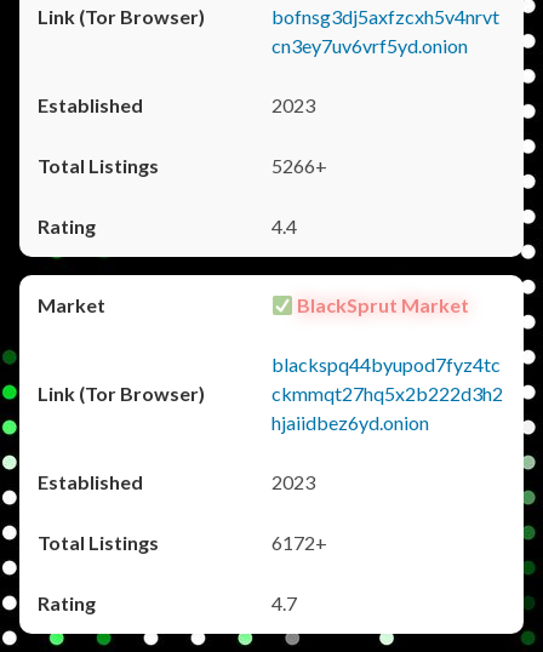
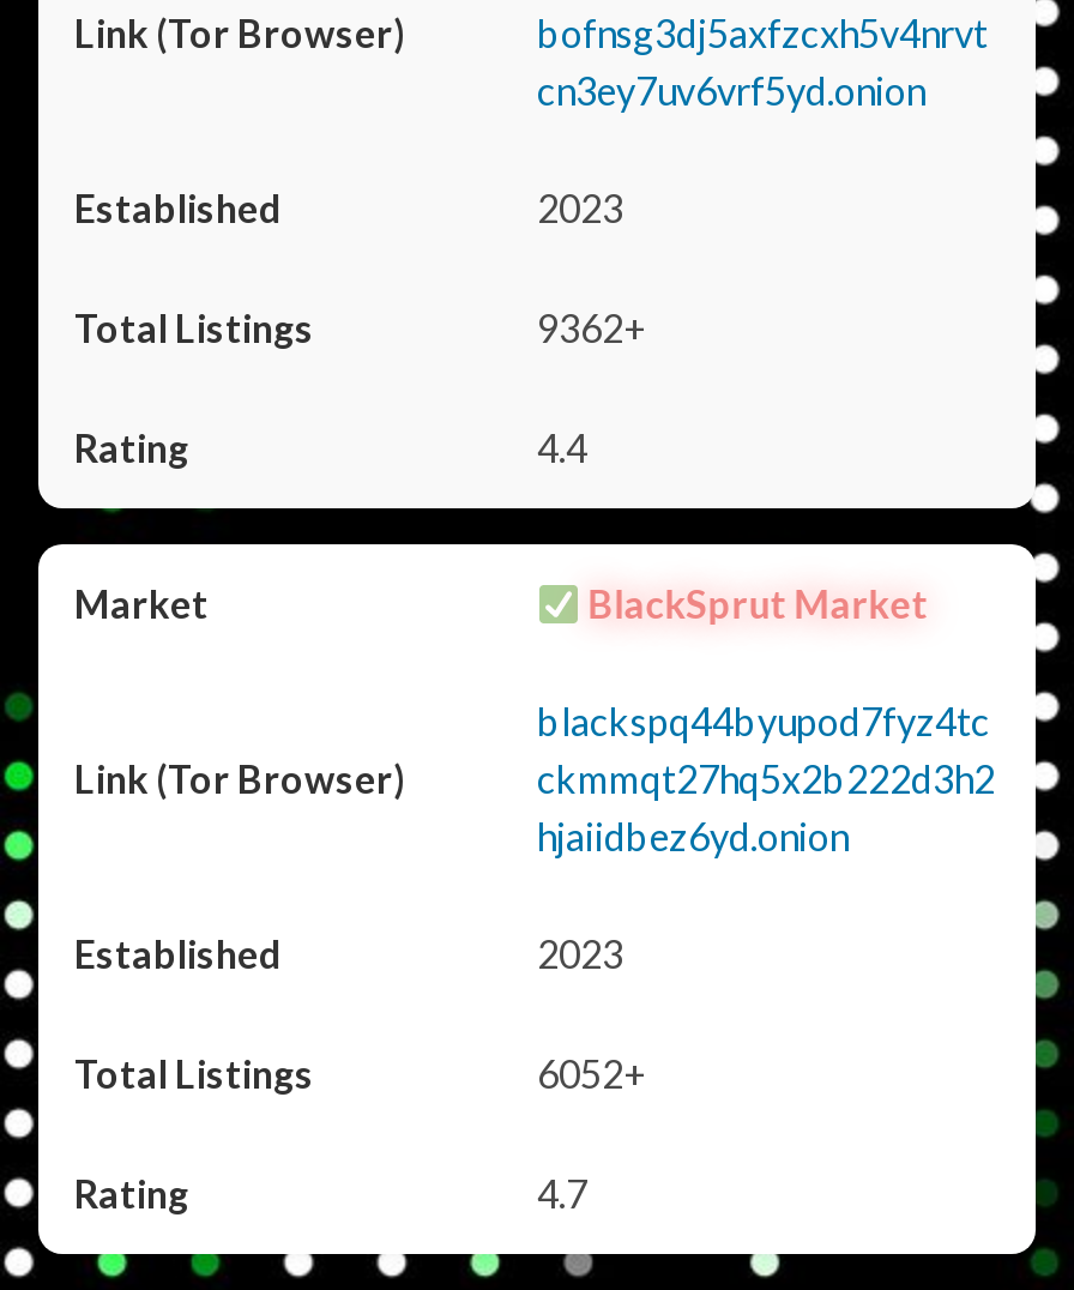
[271,154,327,177] 5266+ -> [537,305,647,350] 9362+
[271,531,327,554] 6172+ -> [537,1050,647,1096] 6052+

